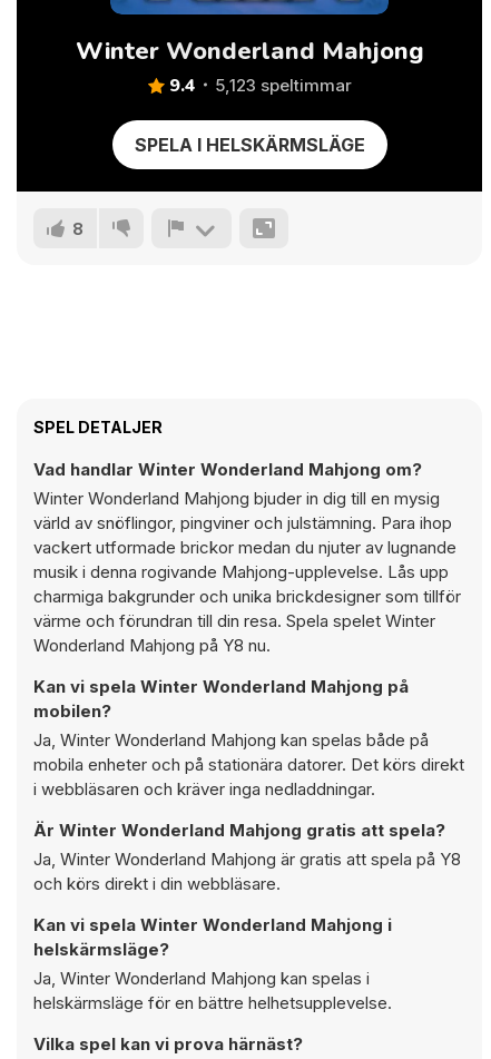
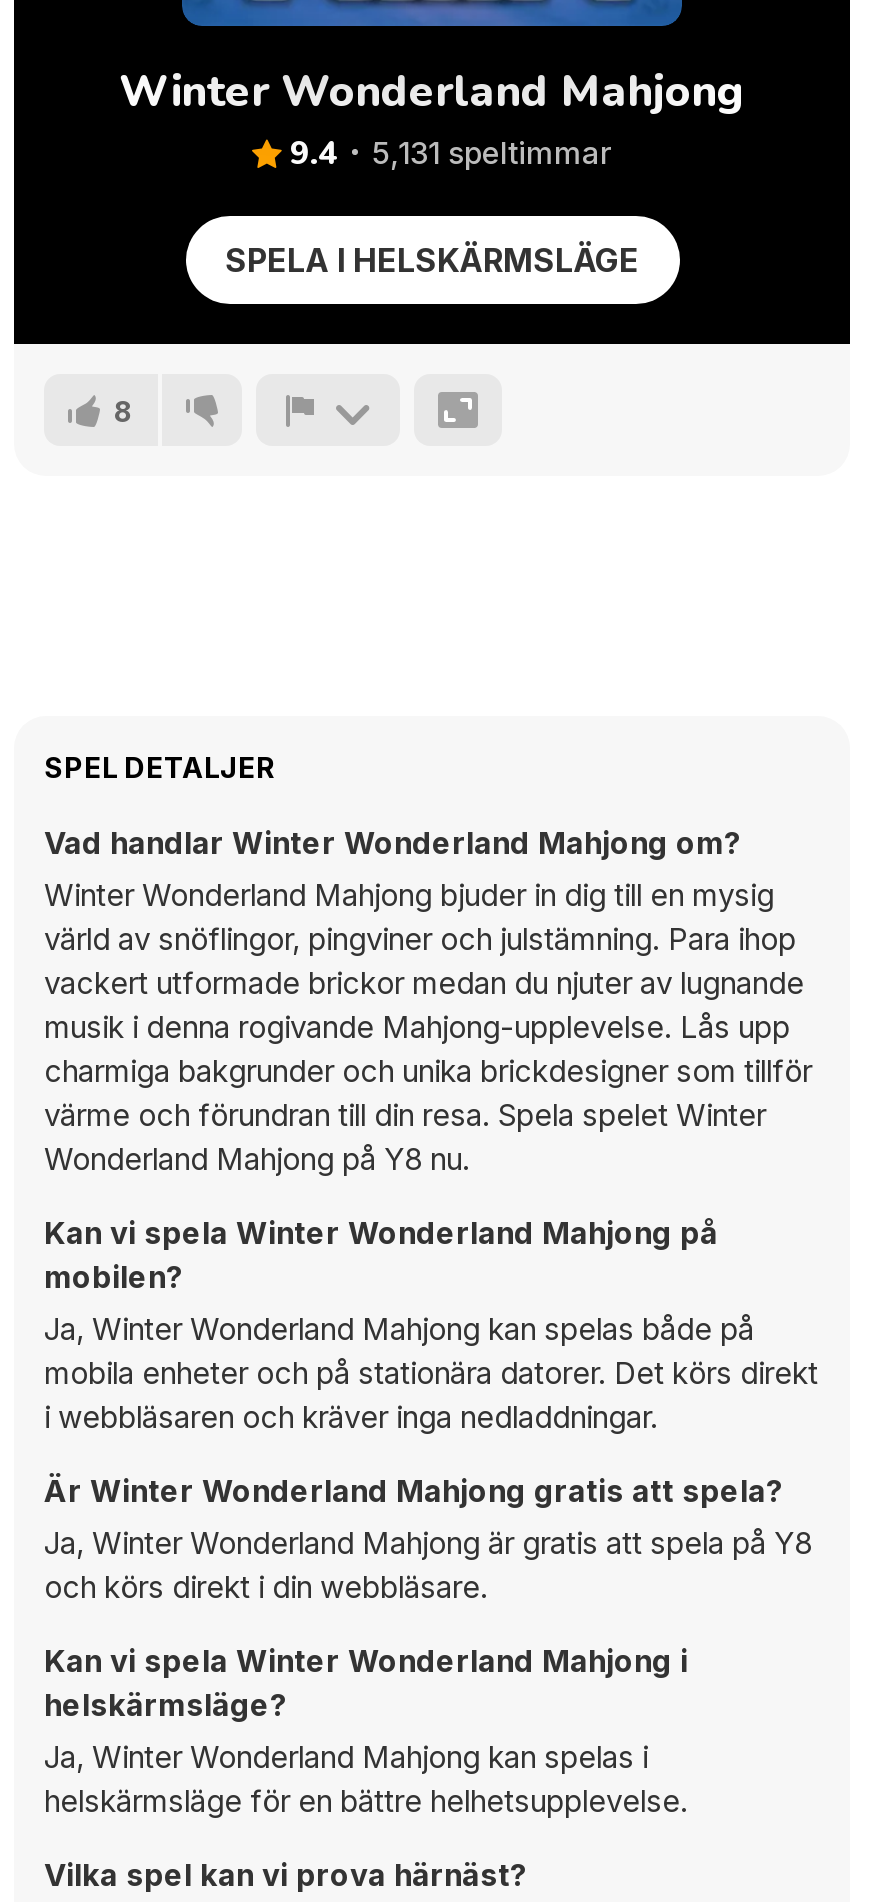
[169,73,351,98] 9.4 5,123 speltimmar -> [290,132,612,176] 9.4 5,131 speltimmar

